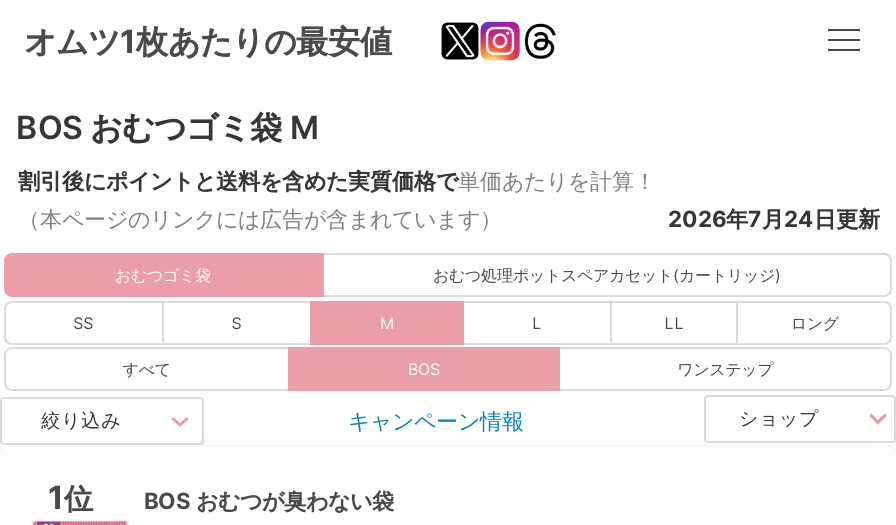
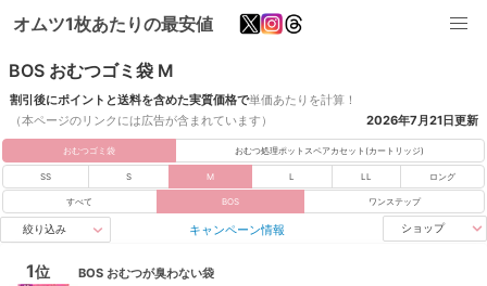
[668,205,880,233] 2026年7月24日更新 -> [366,113,478,128] 2026年7月21日更新

